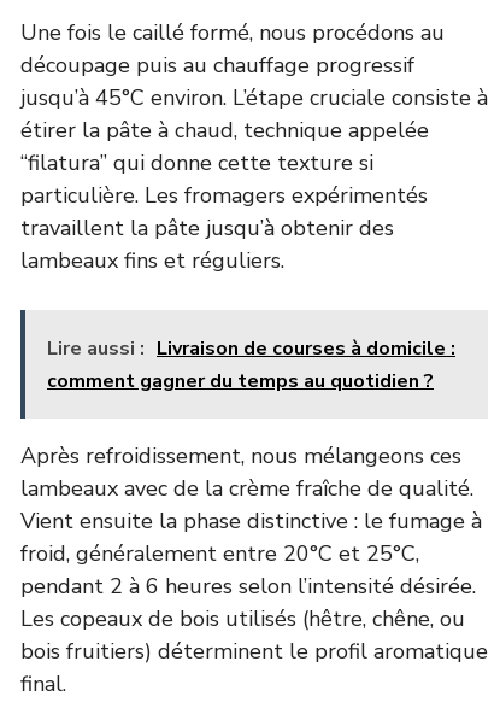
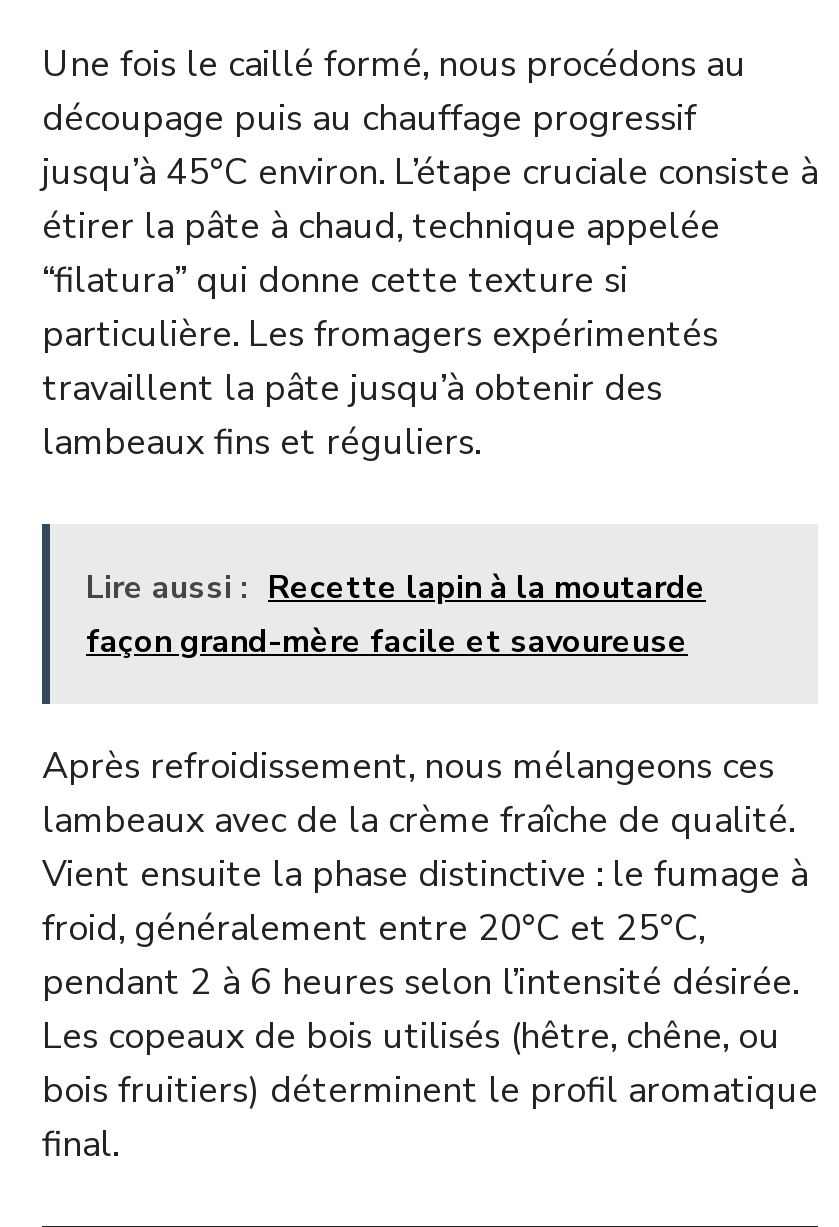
[47,335,455,394] Lire aussi : Livraison de courses à domicile : | comment gagner du temps au quotidien ? -> [86,566,706,664] Lire aussi : Recette lapin à la moutarde | façon grand-mère facile et savoureuse

